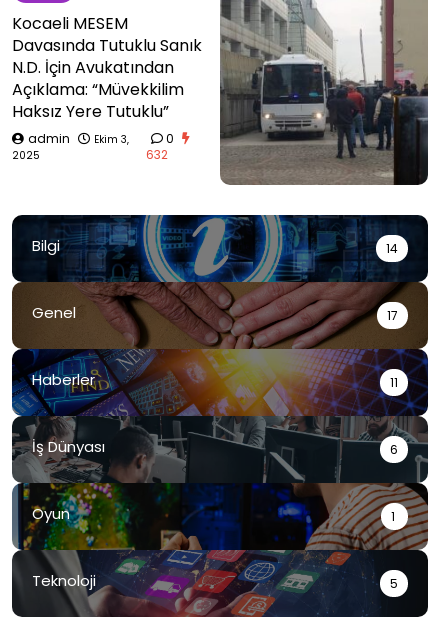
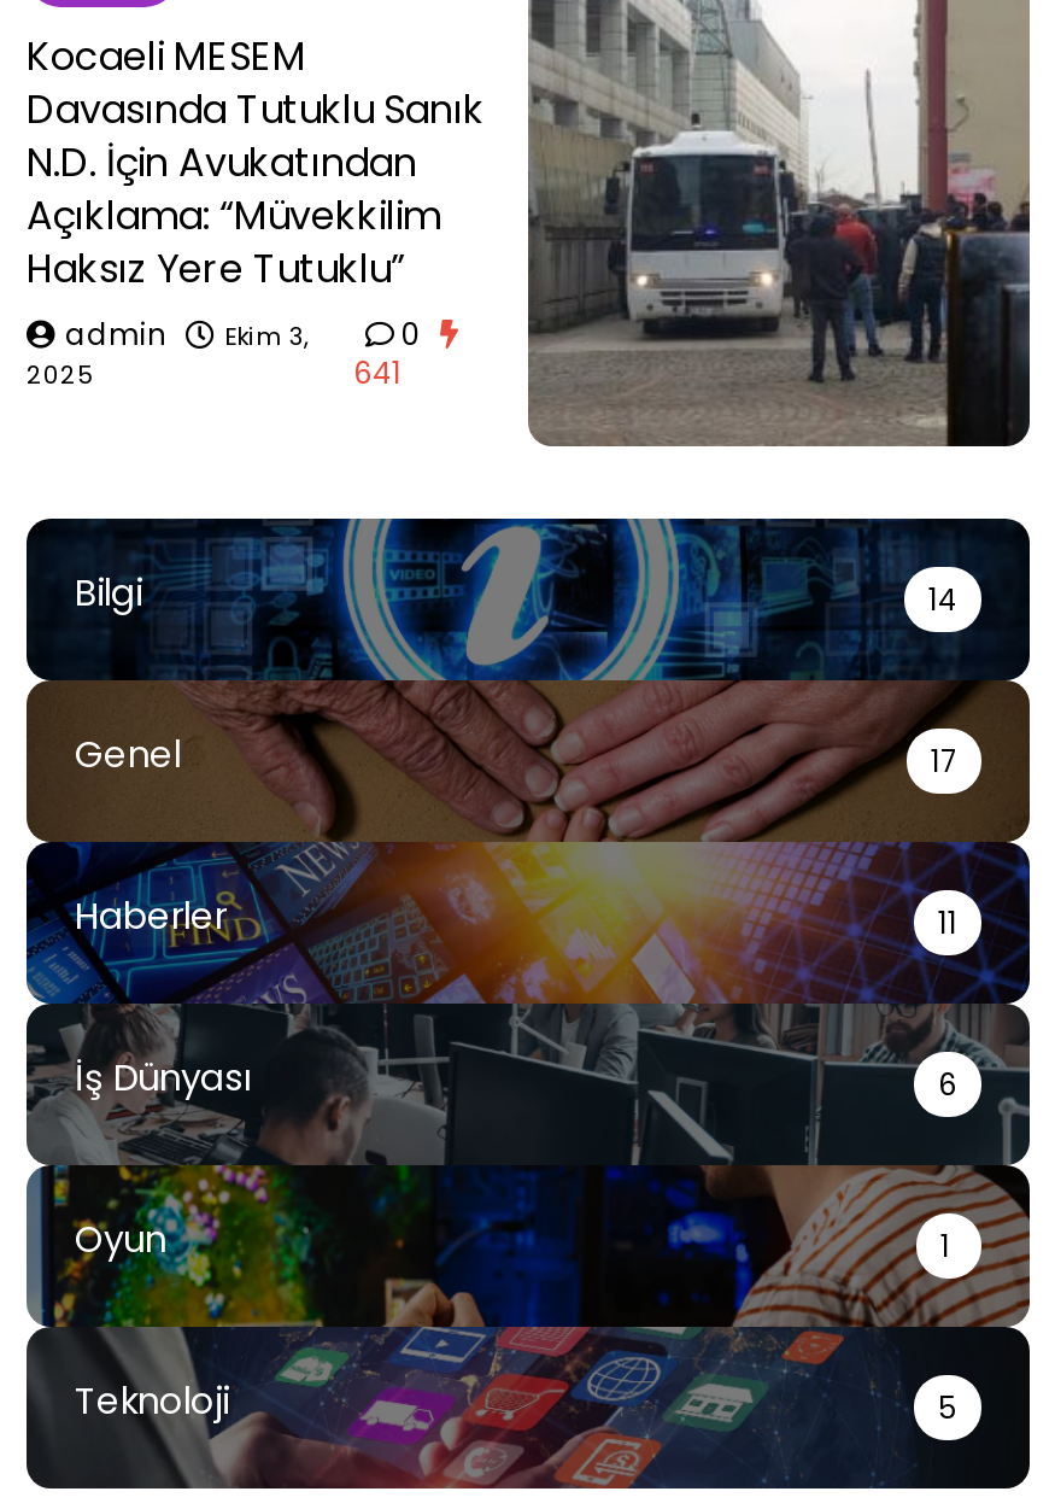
[146,146,168,163] 632 -> [353,351,402,392] 641

